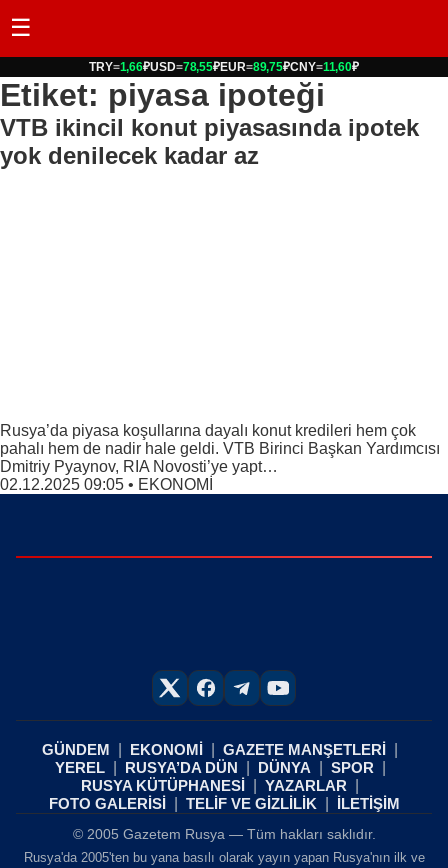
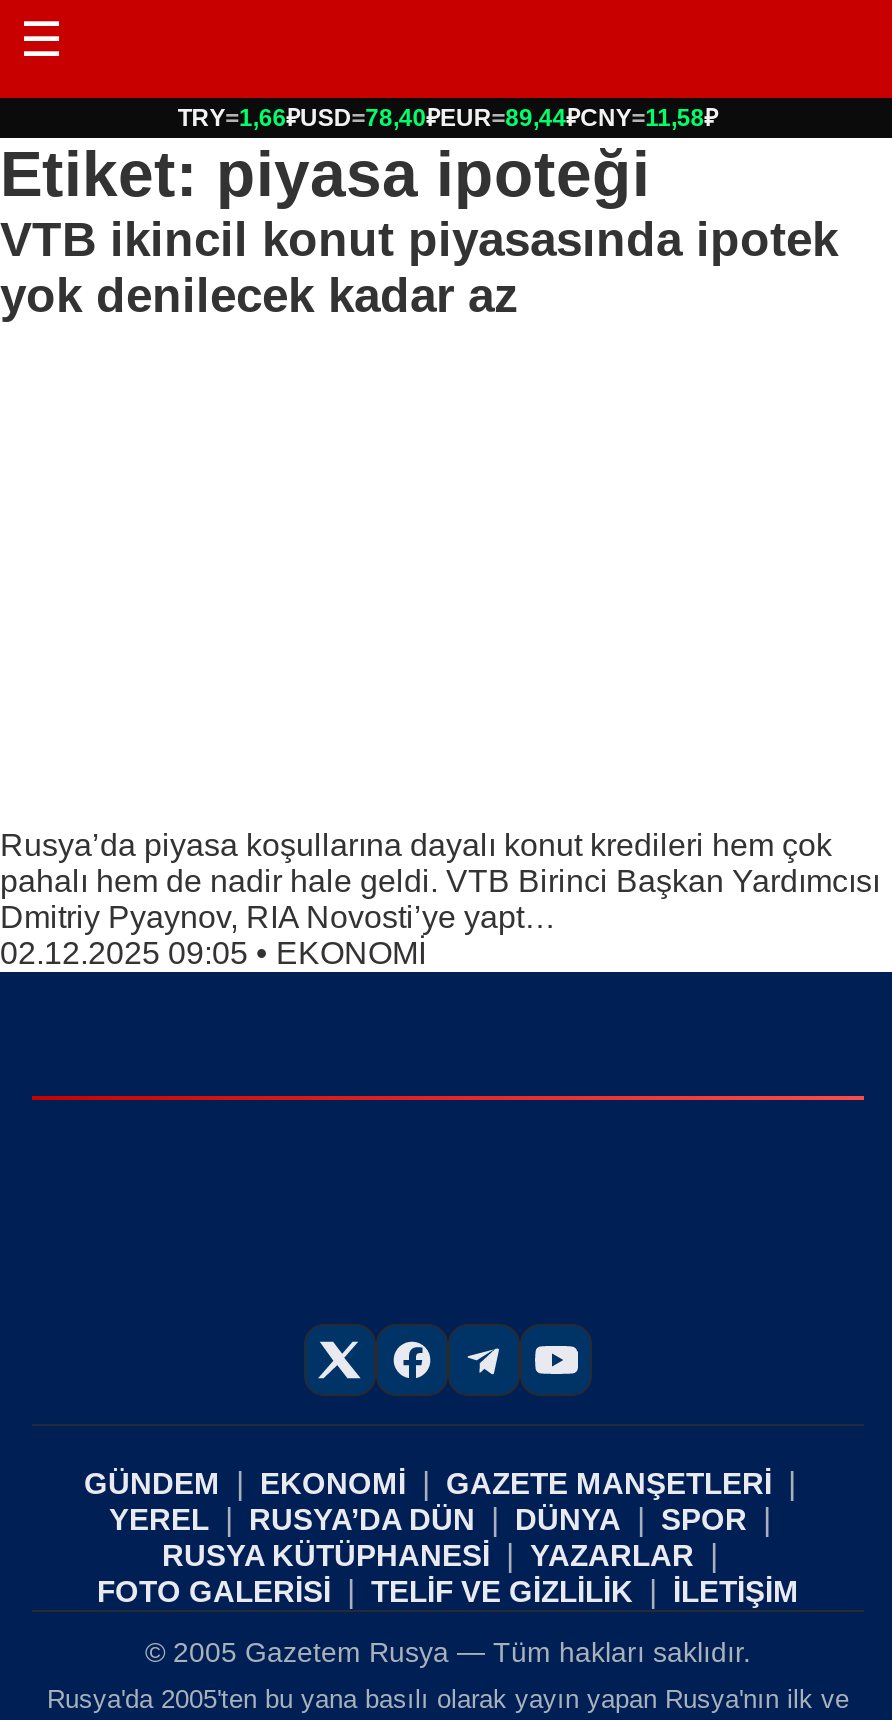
[89,60,359,74] TRY=1,66₽USD=78,55₽EUR=89,75₽CNY=11,60₽ -> [178,104,718,132] TRY=1,66₽USD=78,40₽EUR=89,44₽CNY=11,58₽

